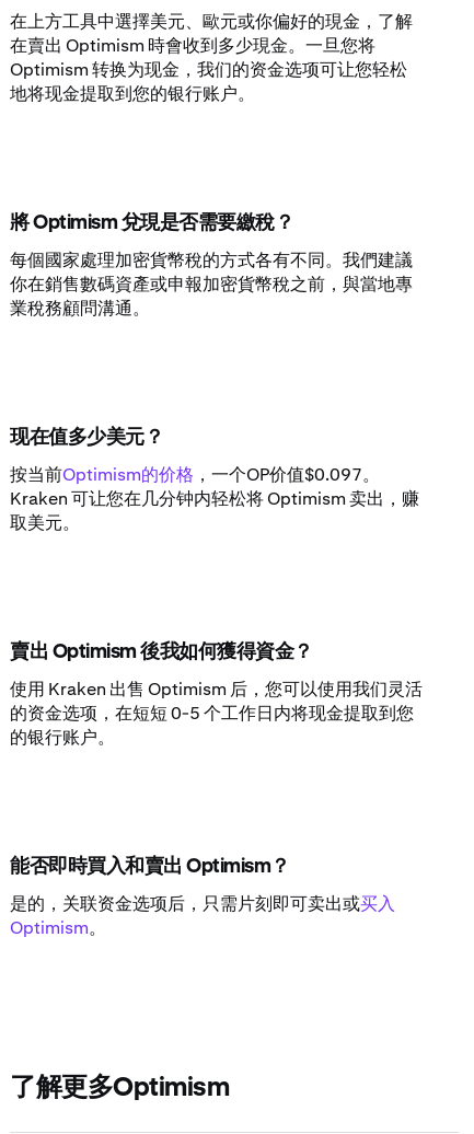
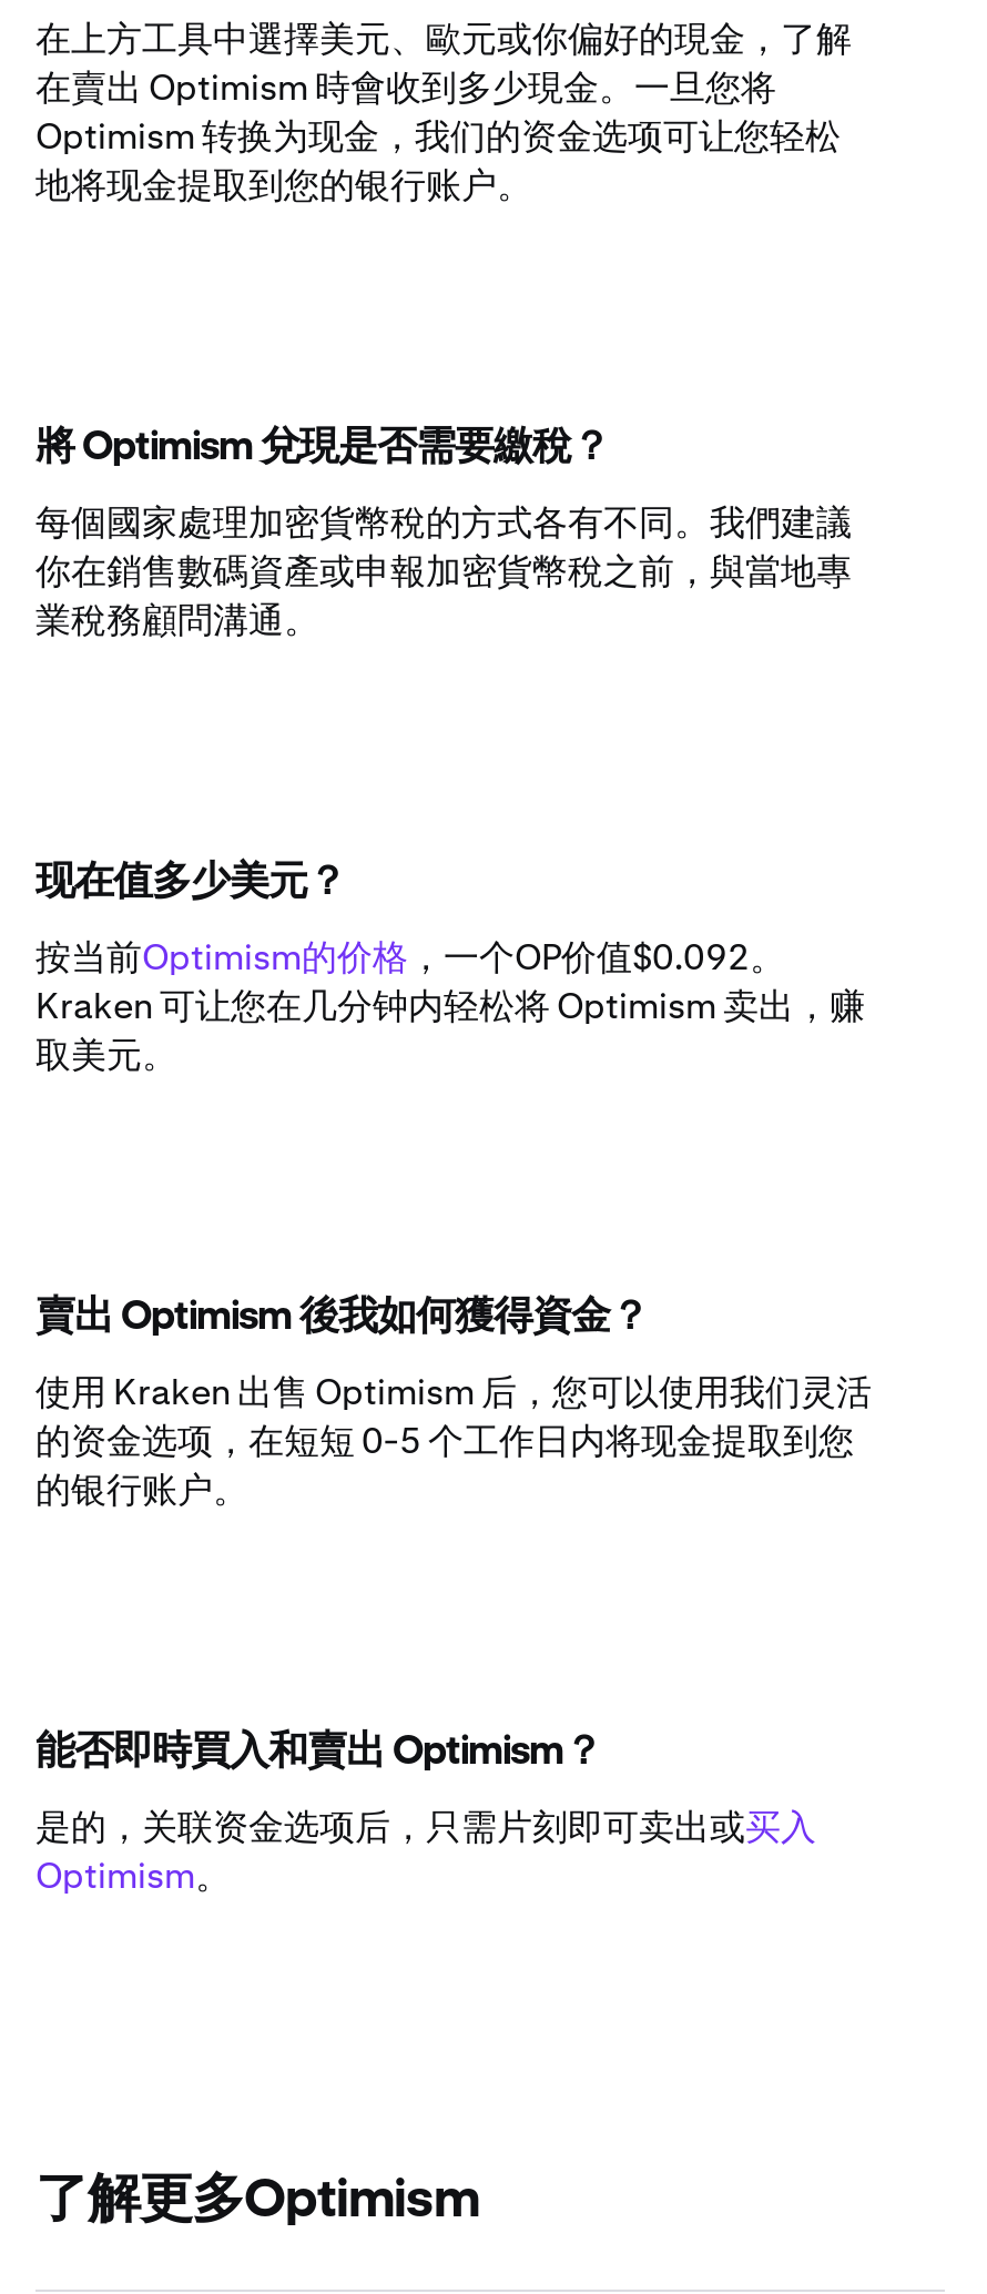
[10,463,380,486] 按当前Optimism的价格，一个OP价值$0.097。 -> [35,935,785,981] 按当前Optimism的价格，一个OP价值$0.092。

